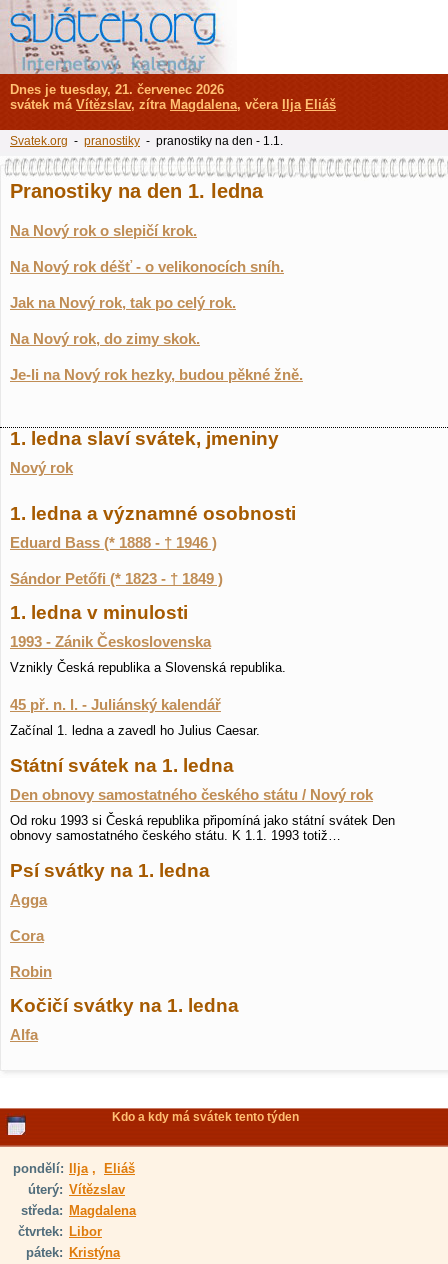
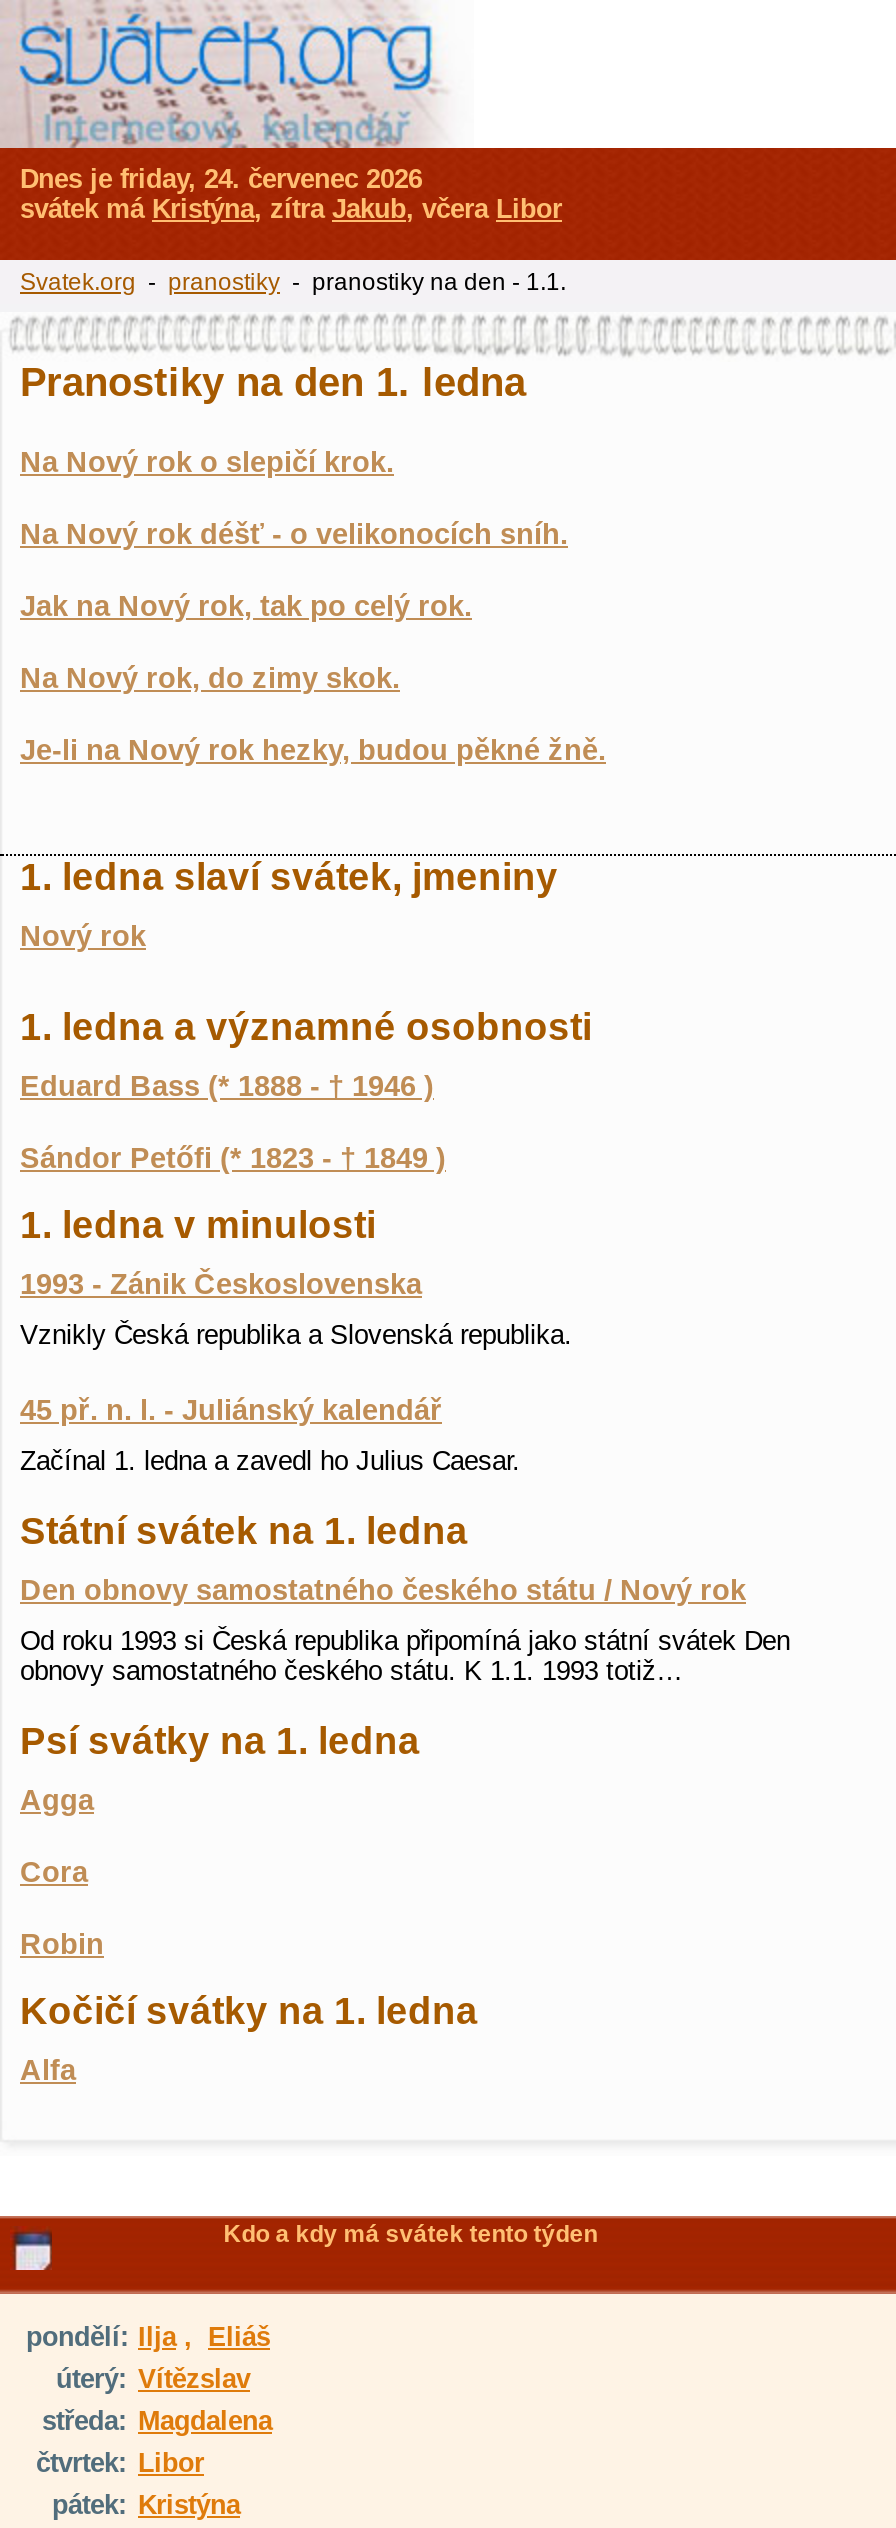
[10,82,336,112] Dnes je tuesday, 21. červenec 2026 | svátek má Vítězslav, zítra Magdalena, včera Ilja Eliáš -> [20,164,562,224] Dnes je friday, 24. červenec 2026 | svátek má Kristýna, zítra Jakub, včera Libor

